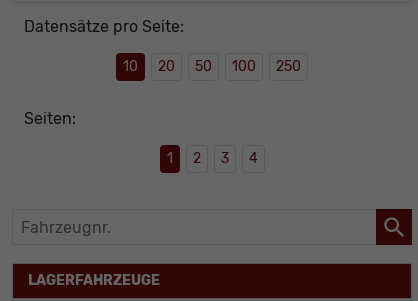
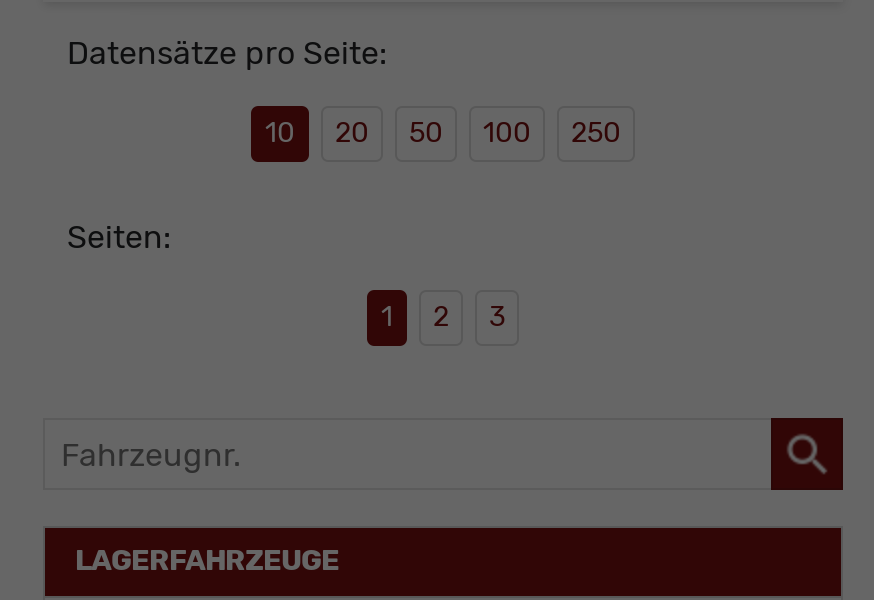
[248,150,257,167] 4 -> none

